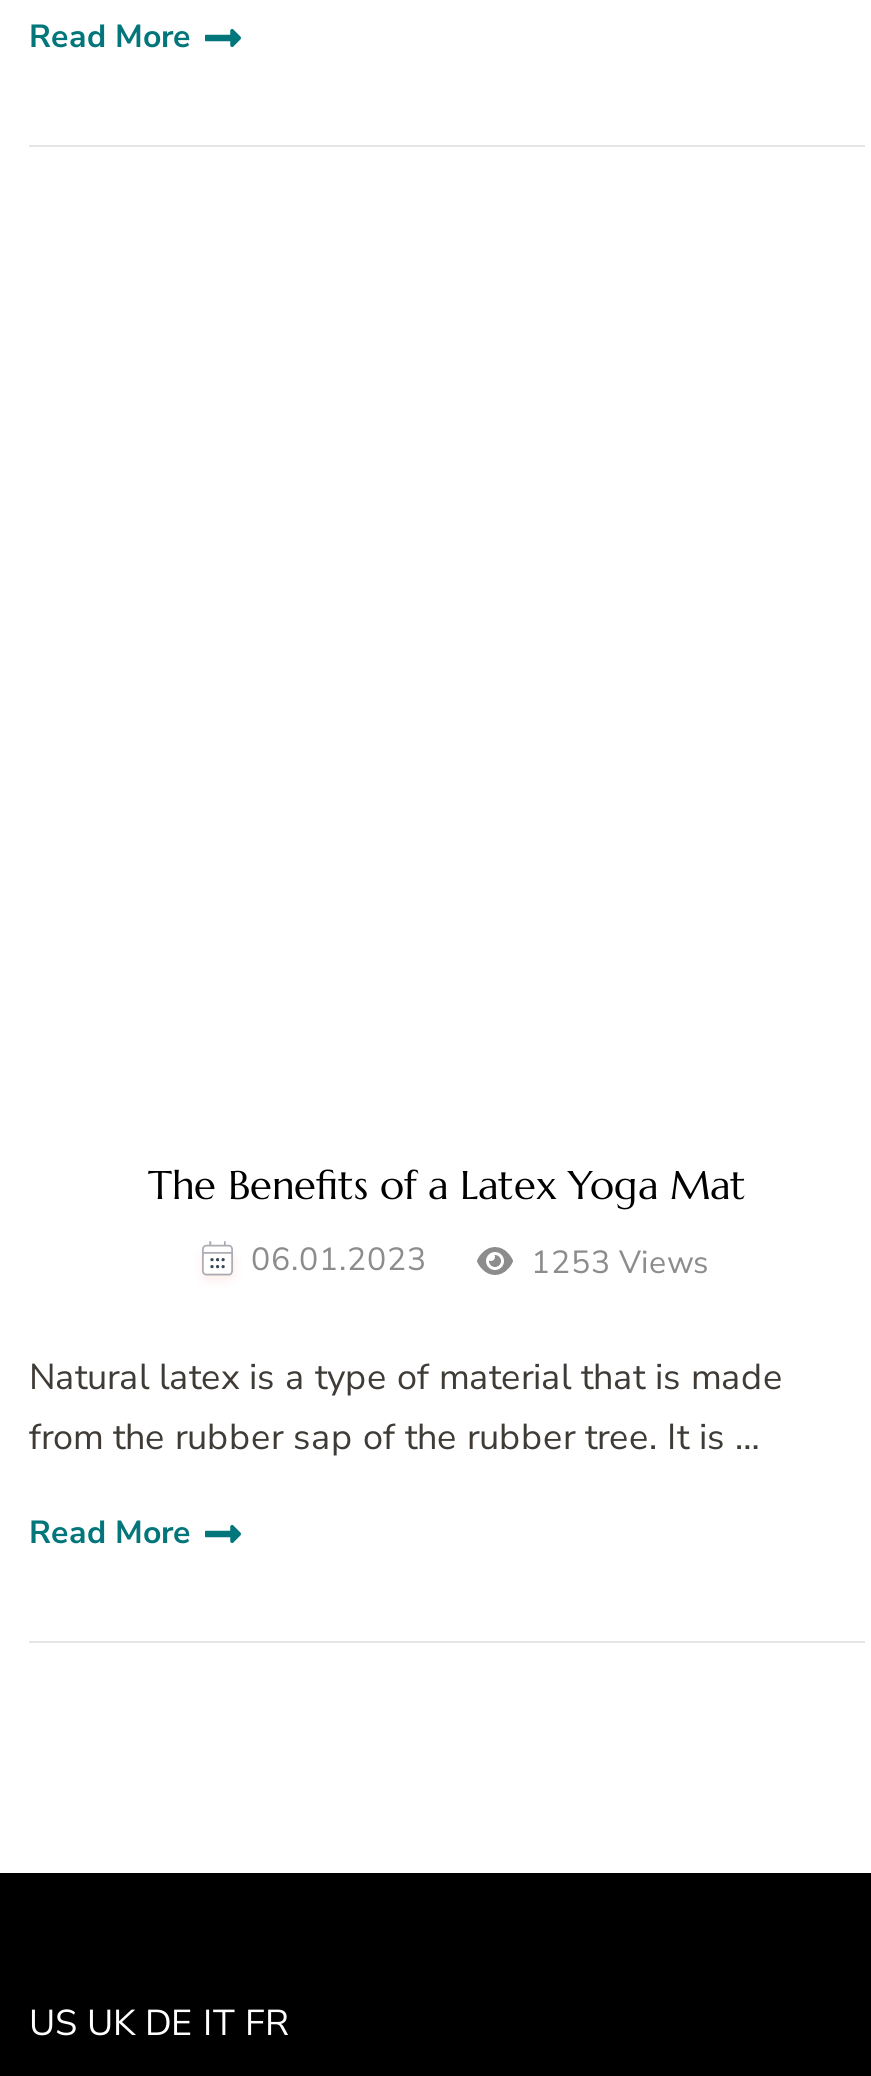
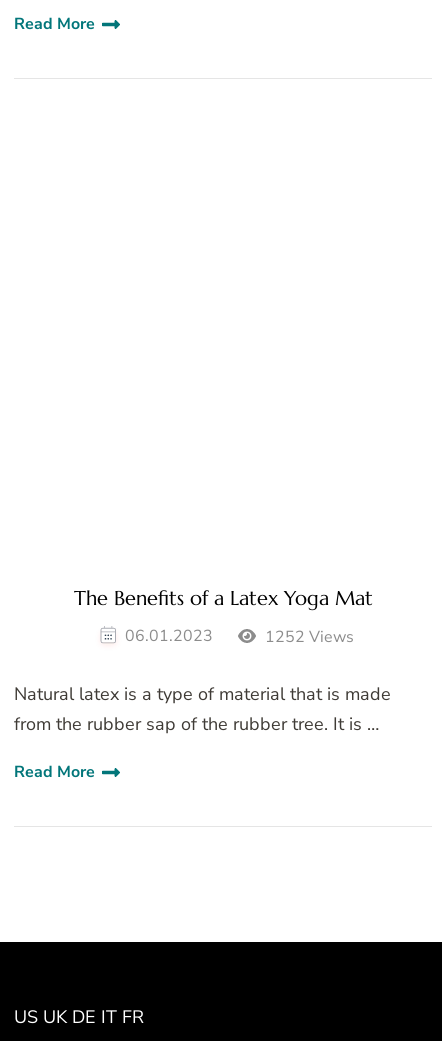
[523,1242,709,1286] 1253 Views -> [261,626,354,648] 1252 Views

